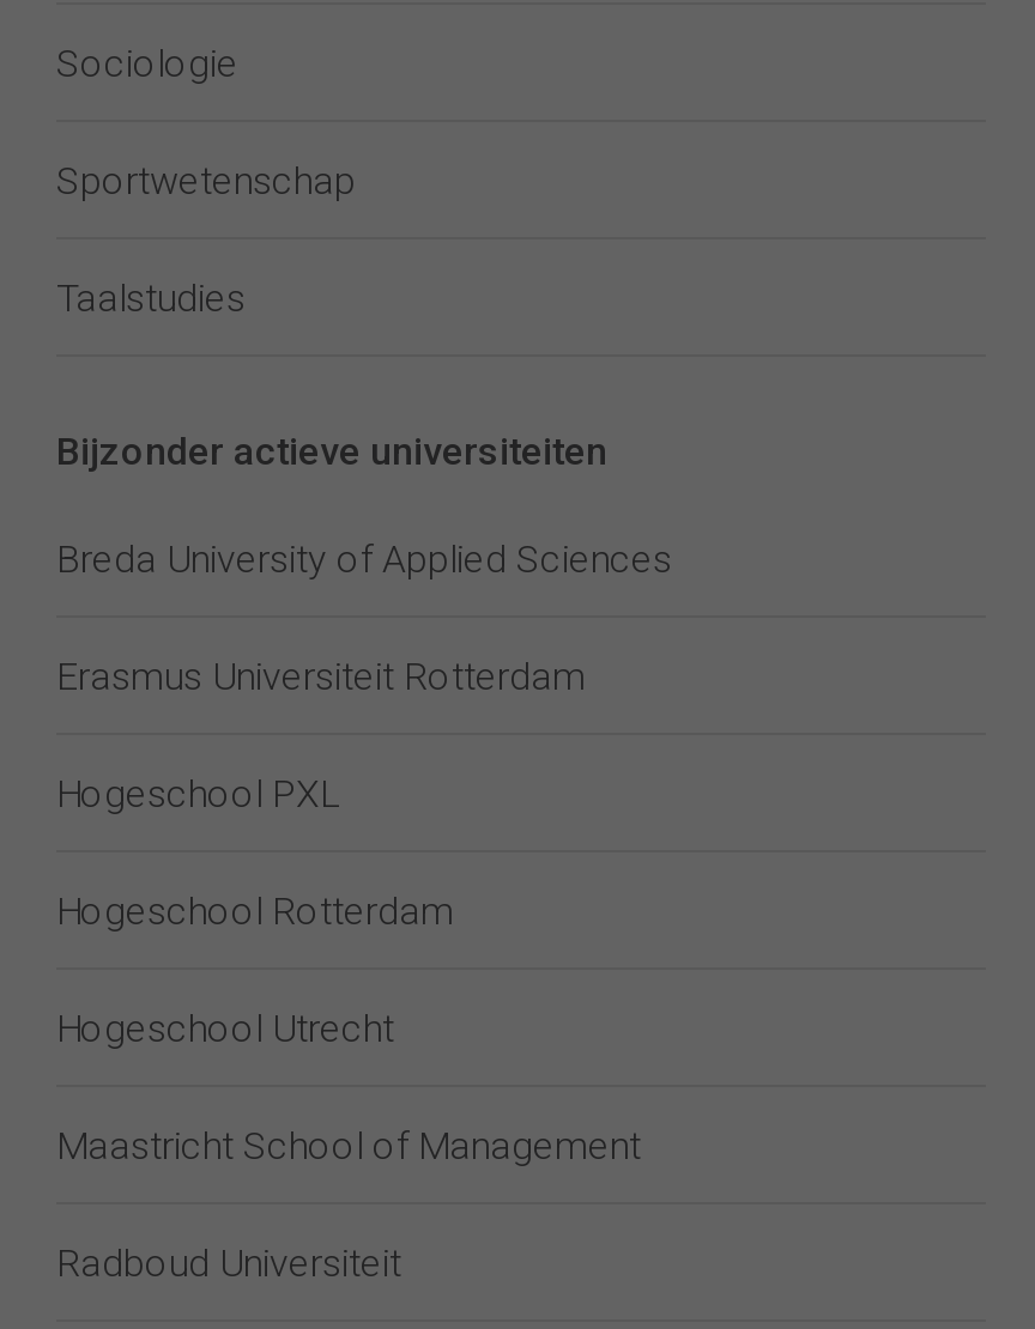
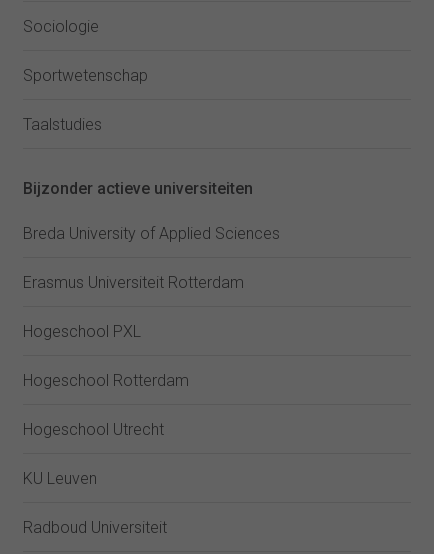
[56,1123,641,1169] Maastricht School of Management -> [23,469,97,488] KU Leuven

